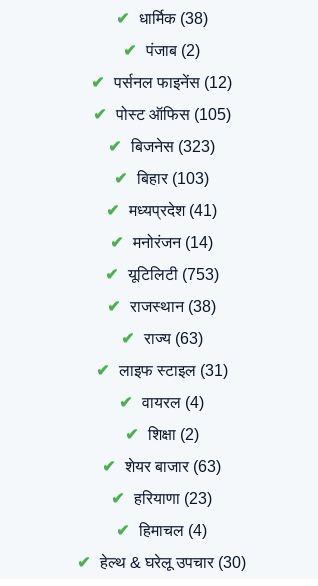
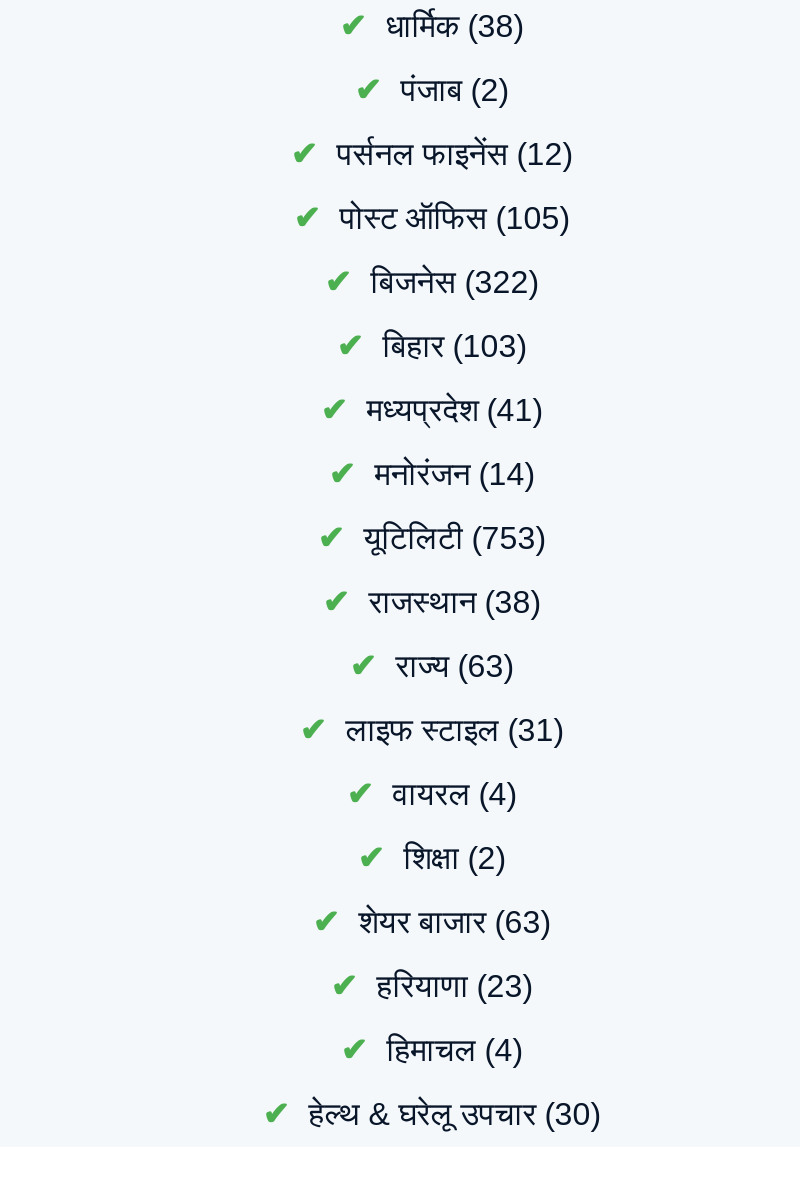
[131,138,215,155] बिजनेस (323) -> [371,265,539,299] बिजनेस (322)

